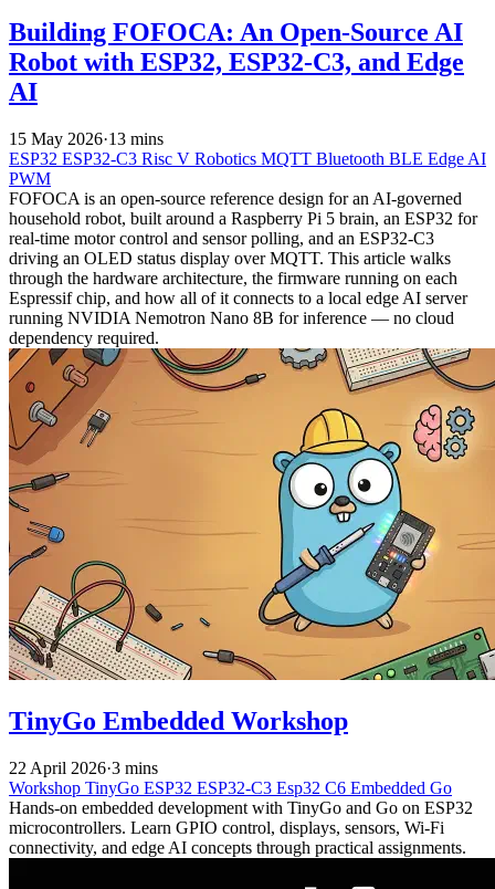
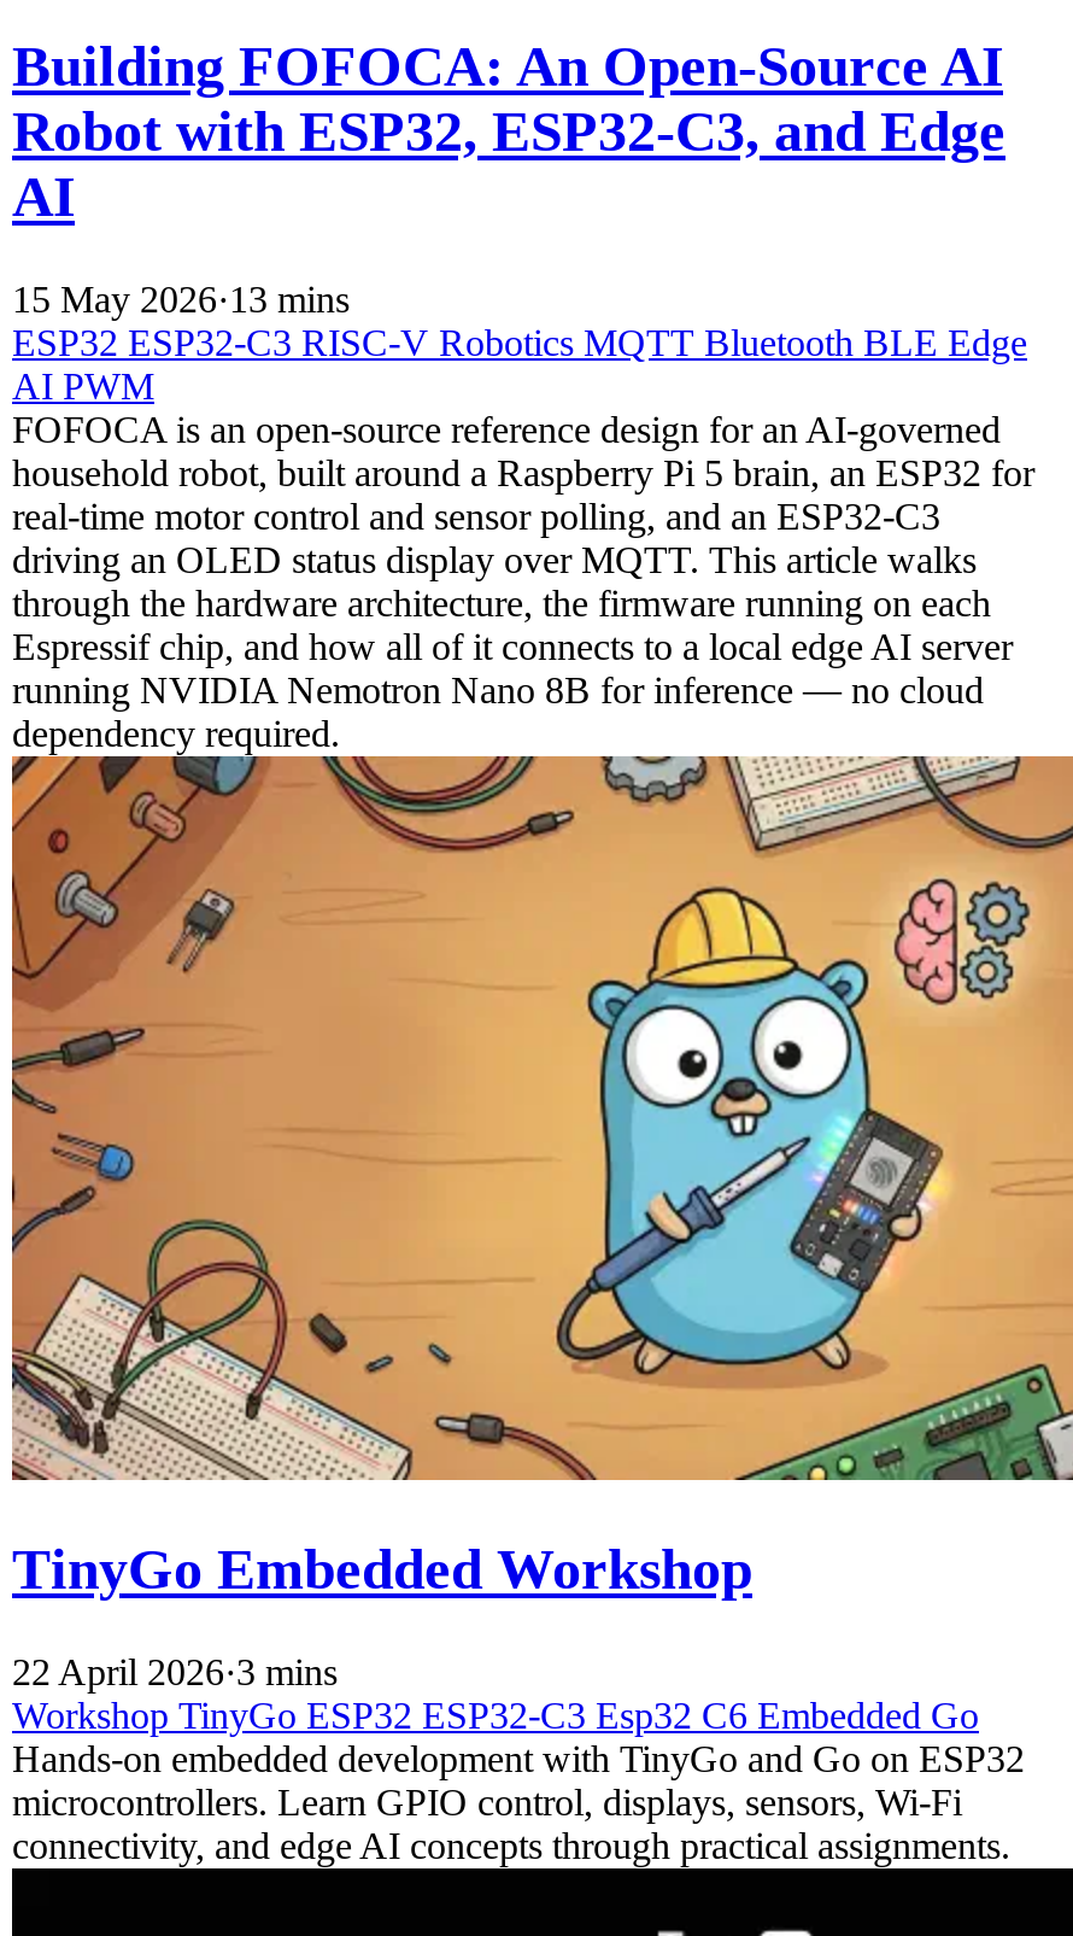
[9,149,486,188] ESP32 ESP32-C3 Risc V Robotics MQTT Bluetooth BLE Edge AI | PWM -> [12,323,1027,407] ESP32 ESP32-C3 RISC-V Robotics MQTT Bluetooth BLE Edge | AI PWM

